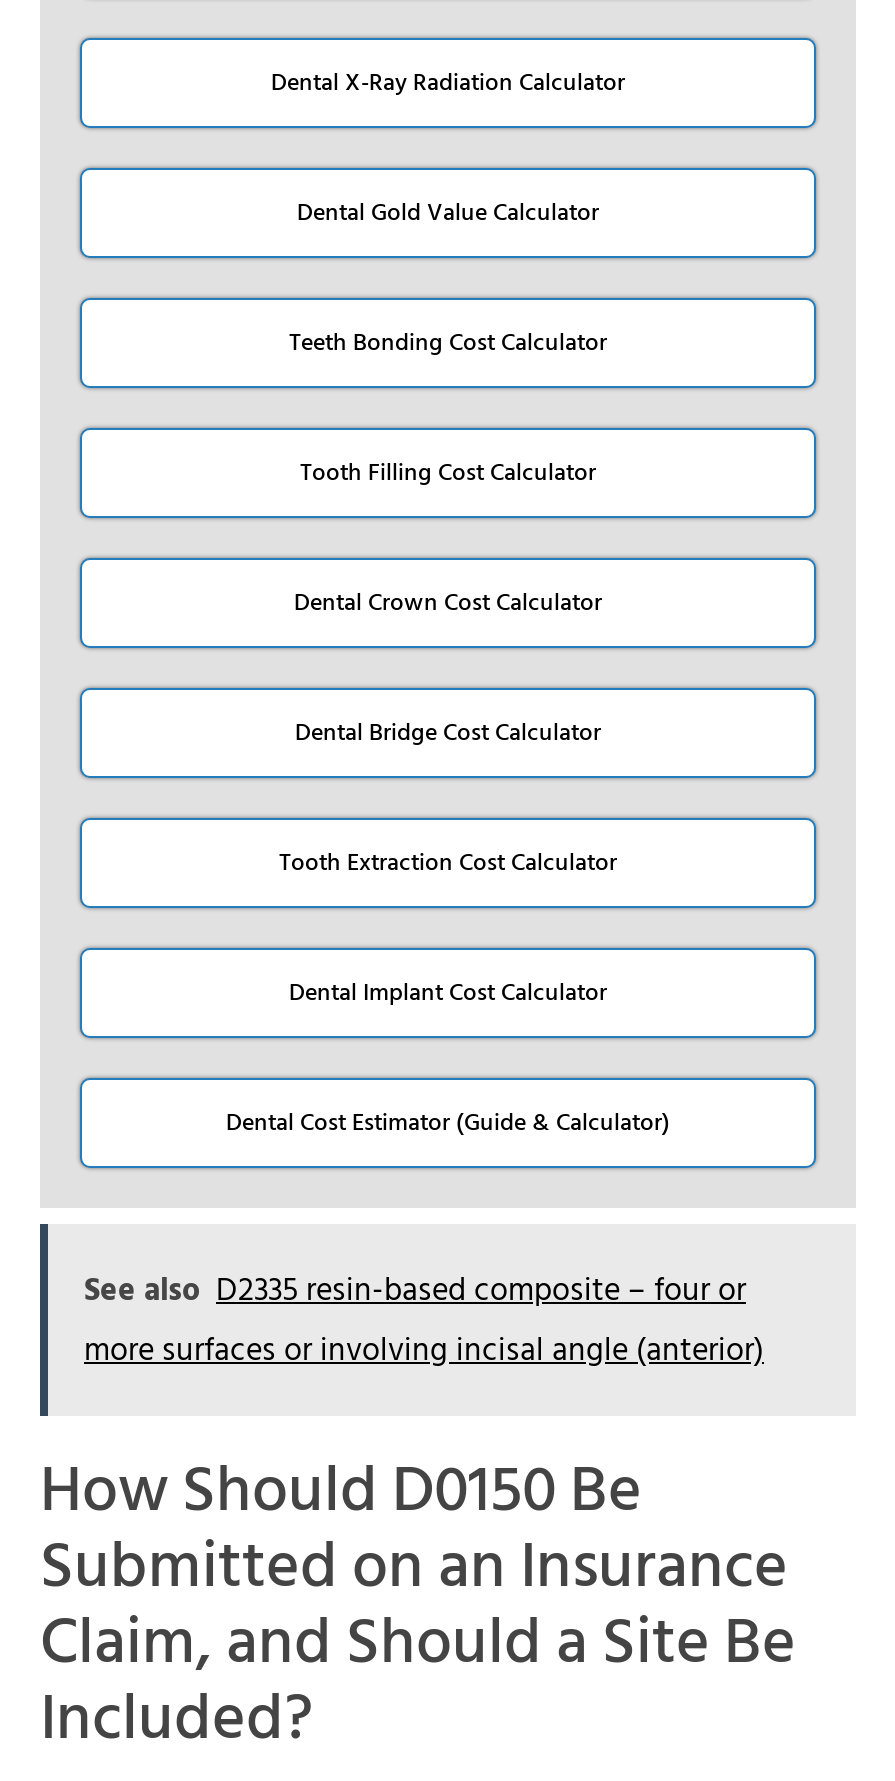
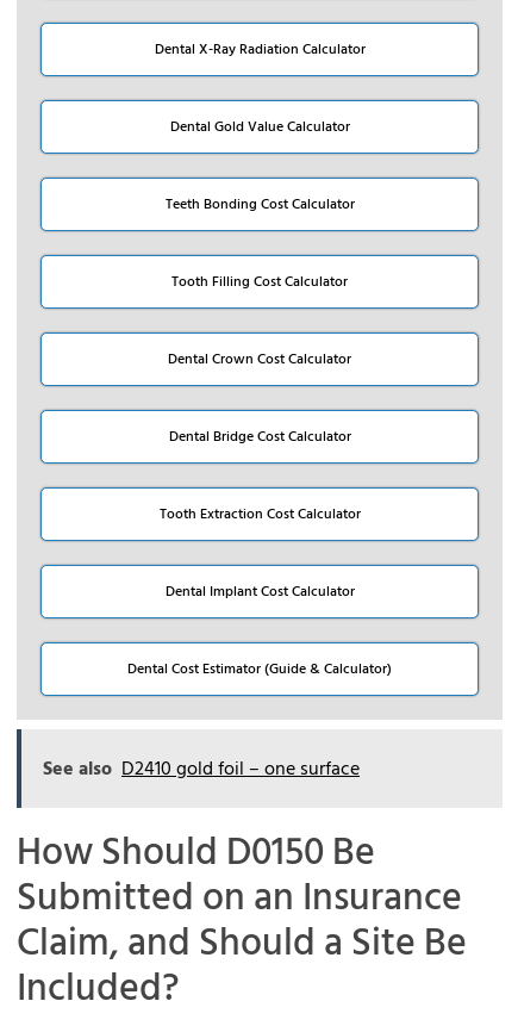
[84,1264,764,1376] See also D2335 resin-based composite – four or | more surfaces or involving incisal angle (anterior) -> [43,753,360,784] See also D2410 gold foil – one surface

